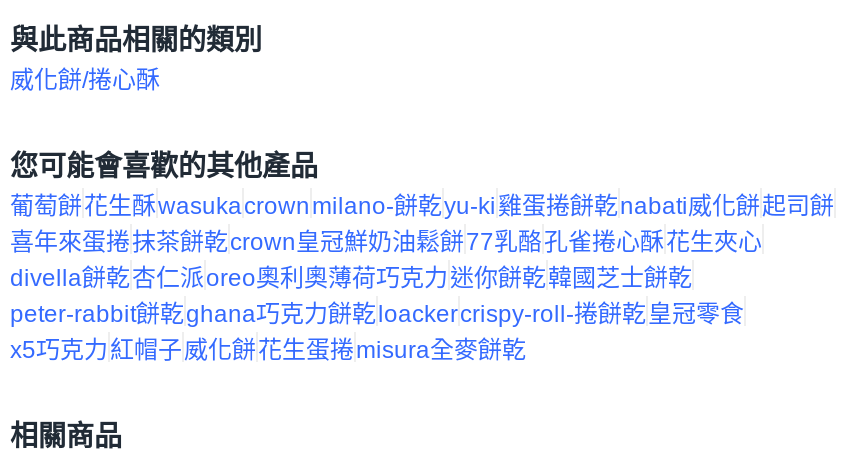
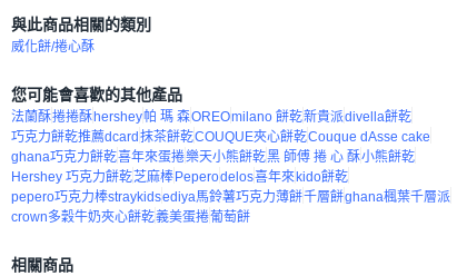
[10,191,834,363] 葡萄餅花生酥wasukacrown milano-餅乾yu-ki雞蛋捲餅乾nabati威化餅起司餅 | 喜年來蛋捲抹茶餅乾crown皇冠鮮奶油鬆餅77乳酪孔雀捲心酥花生夾心 | divella餅乾杏仁派oreo奧利奧薄荷巧克力迷你餅乾韓國芝士餅乾 | peter-rabbit餅乾ghana巧克力餅乾loackercrispy-roll-捲餅乾皇冠零食 | x5巧克力紅帽子威化餅花生蛋捲misura全麥餅乾 -> [11,109,450,224] 法蘭酥捲捲酥hershey帕 瑪 森OREOmilano 餅乾新貴派divella餅乾 | 巧克力餅乾推薦dcard抹茶餅乾COUQUE夾心餅乾Couque dAsse cake | ghana巧克力餅乾喜年來蛋捲樂天小熊餅乾黑 師傅 捲 心 酥小熊餅乾 | Hershey 巧克力餅乾芝麻棒Peperodelos喜年來kido餅乾 | pepero巧克力棒straykidsediya馬鈴薯巧克力薄餅千層餅ghana楓葉千層派 | crown多穀牛奶夾心餅乾義美蛋捲葡萄餅

